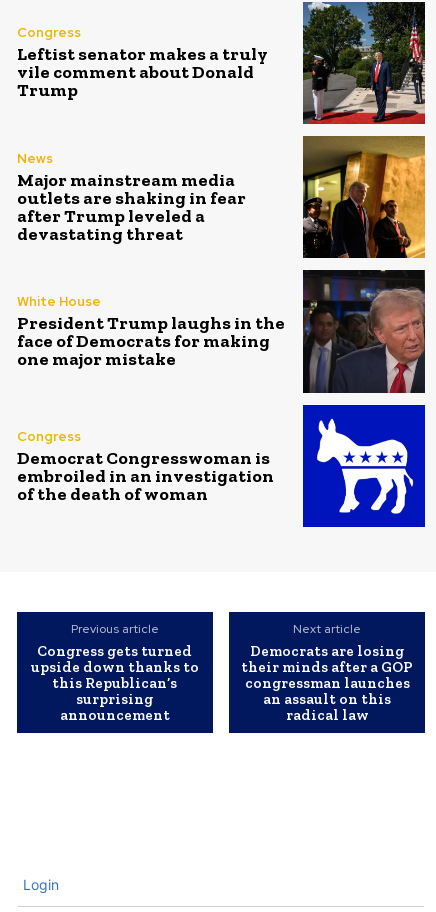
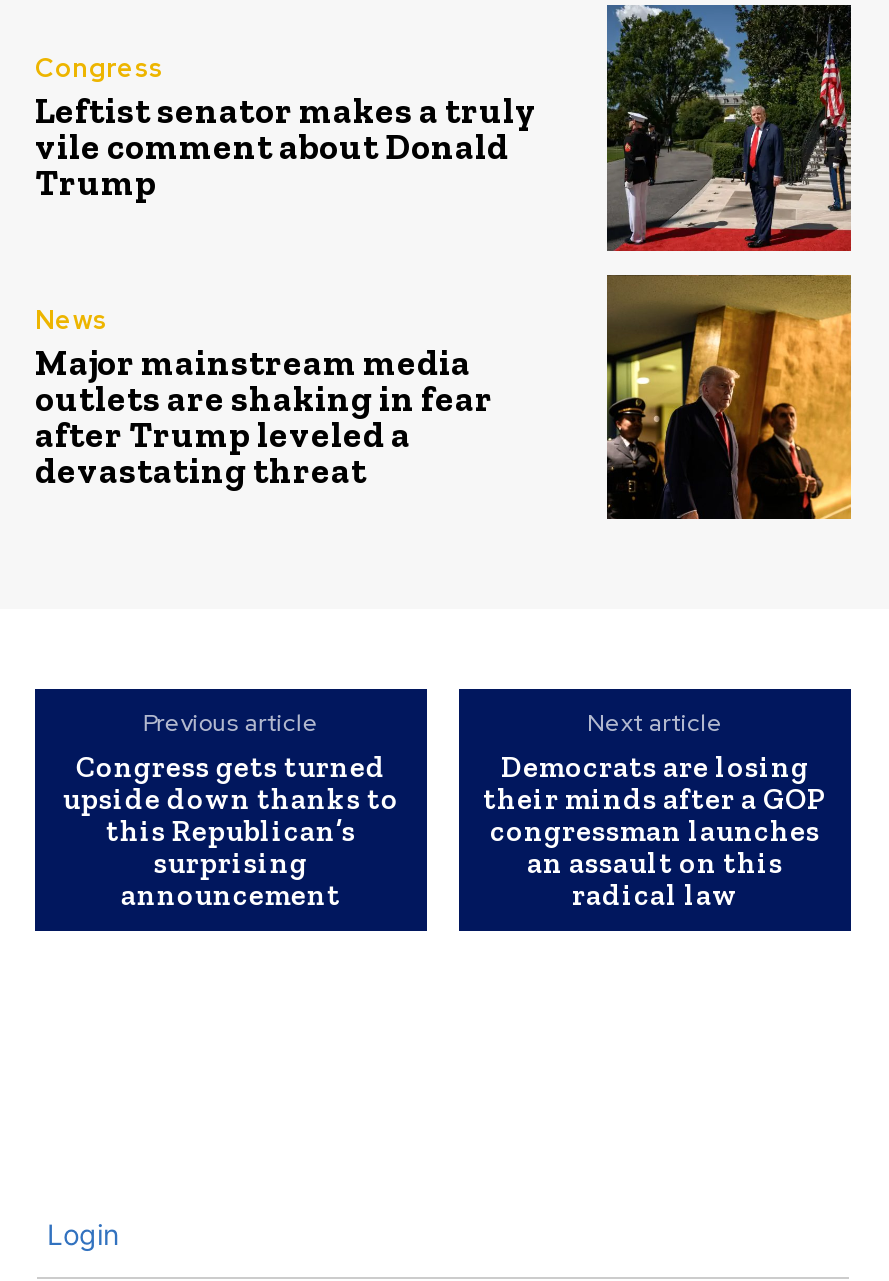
[17,269,425,394] [image] | White House | President Trump laughs in the | face of Democrats for making | one major mistake -> none
[17,404,426,528] [image] | Congress | Democrat Congresswoman is | embroiled in an investigation | of the death of woman -> none

